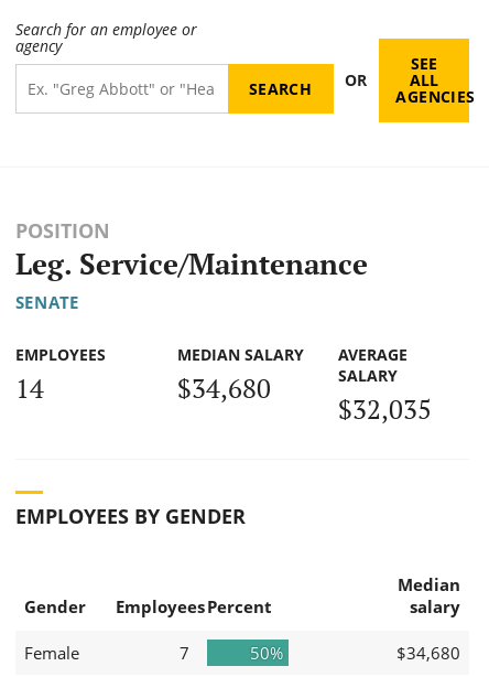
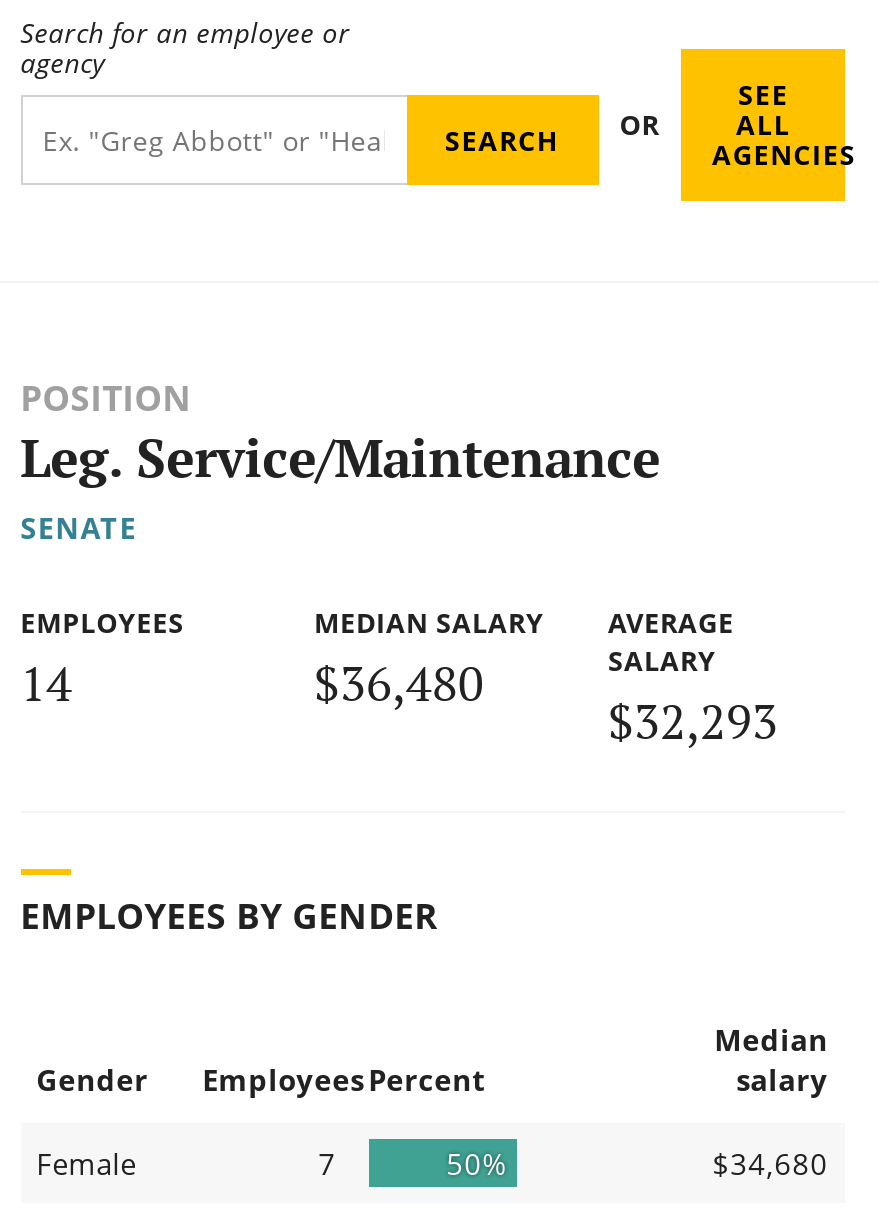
[177,370,270,405] $34,680 -> [314,650,484,714] $36,480
[339,391,432,426] $32,035 -> [608,688,778,752] $32,293

